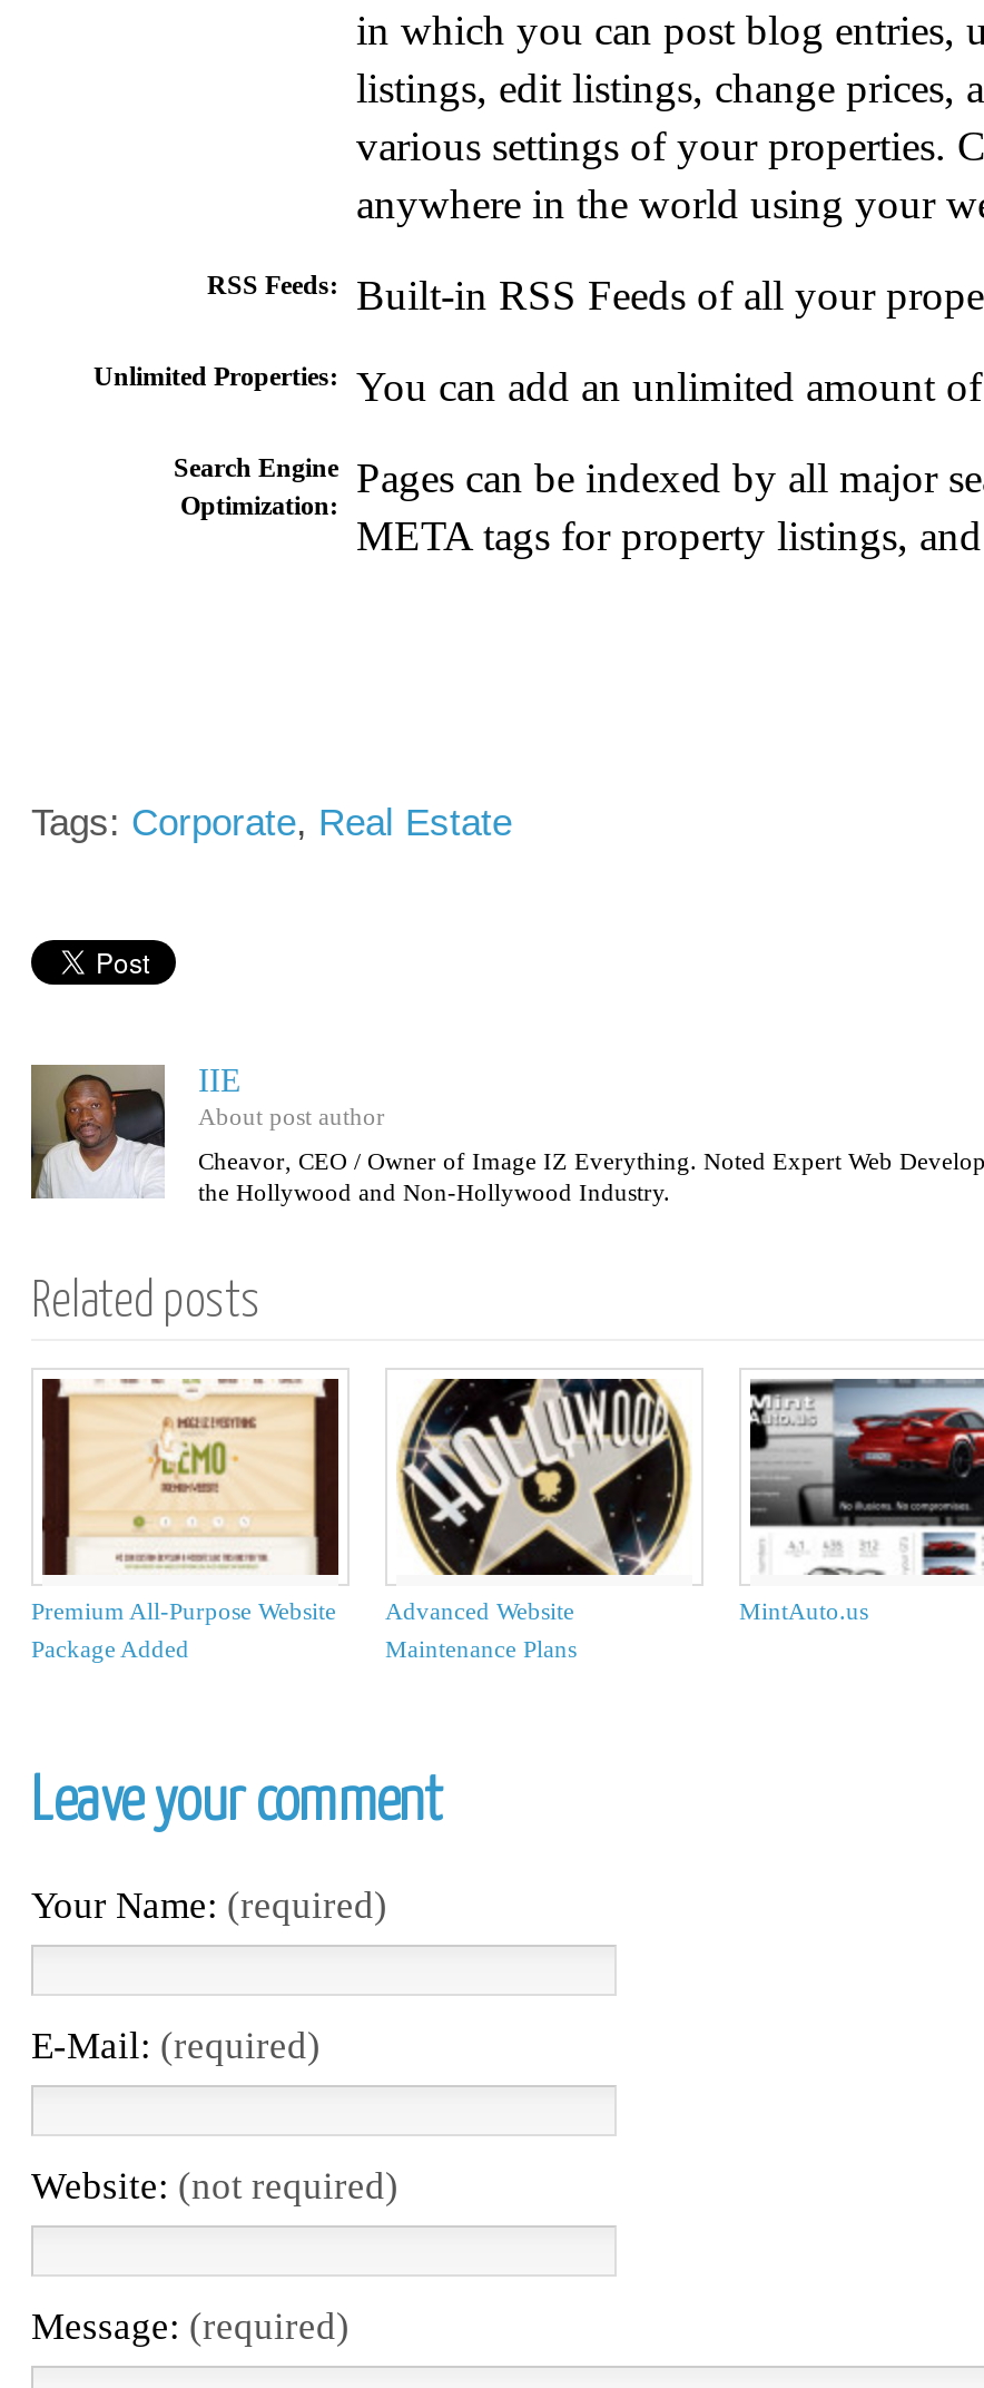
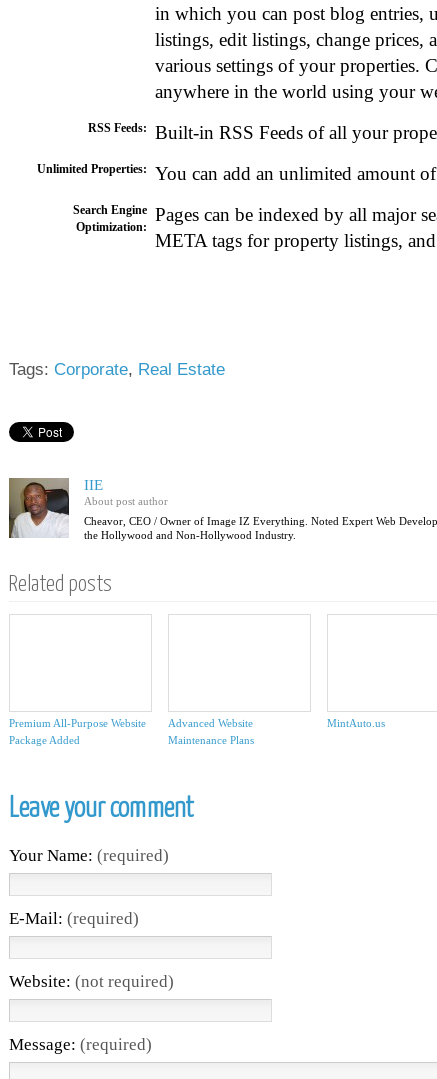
[40,1377,341,1577] [image] -> none
[396,1377,692,1577] [image] -> none
[748,1377,977,1577] [image] -> none

